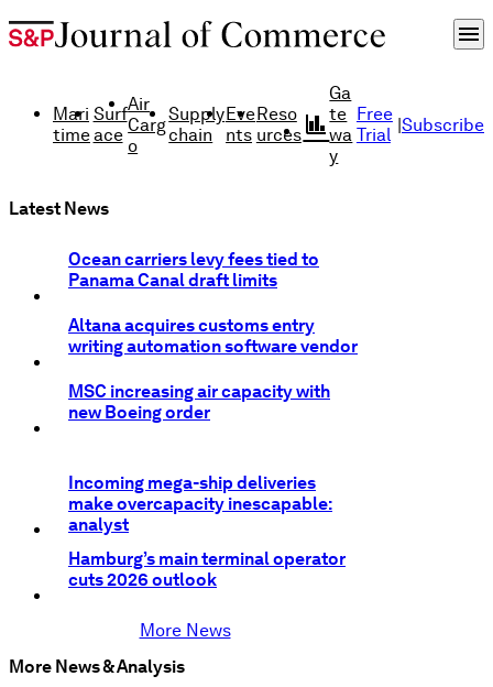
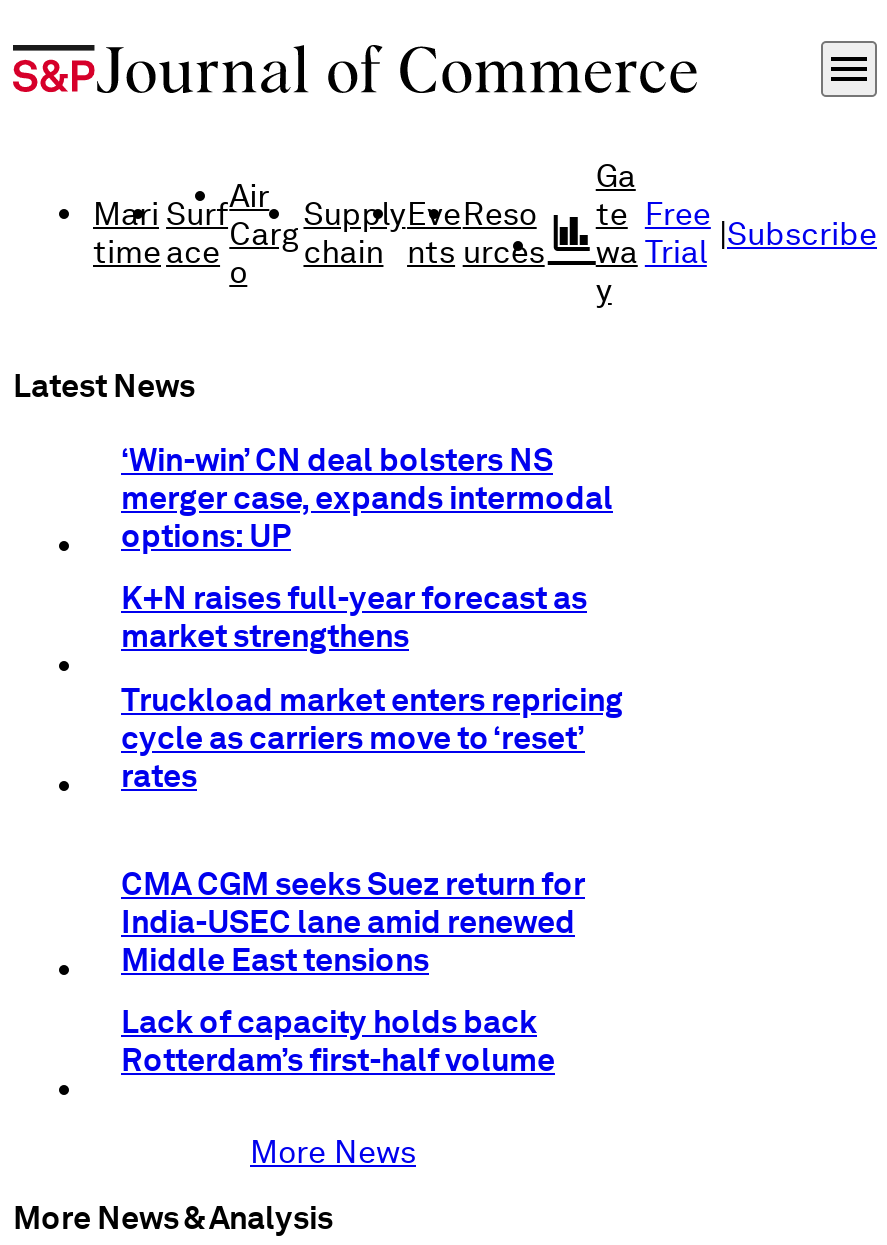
[68,249,319,291] Ocean carriers levy fees tied to | Panama Canal draft limits -> [121,441,613,555] ‘Win-win’ CN deal bolsters NS | merger case, expands intermodal | options: UP
[68,315,358,357] Altana acquires customs entry | writing automation software vendor -> [121,580,587,656] K+N raises full-year forecast as | market strengthens
[68,381,330,423] MSC increasing air capacity with | new Boeing order -> [121,681,623,795] Truckload market enters repricing | cycle as carriers move to ‘reset’ | rates
[68,472,332,535] Incoming mega-ship deliveries | make overcapacity inescapable: | analyst -> [121,865,585,979] CMA CGM seeks Suez return for | India-USEC lane amid renewed | Middle East tensions
[68,549,346,590] Hamburg’s main terminal operator | cuts 2026 outlook -> [121,1004,555,1080] Lack of capacity holds back | Rotterdam’s first-half volume

